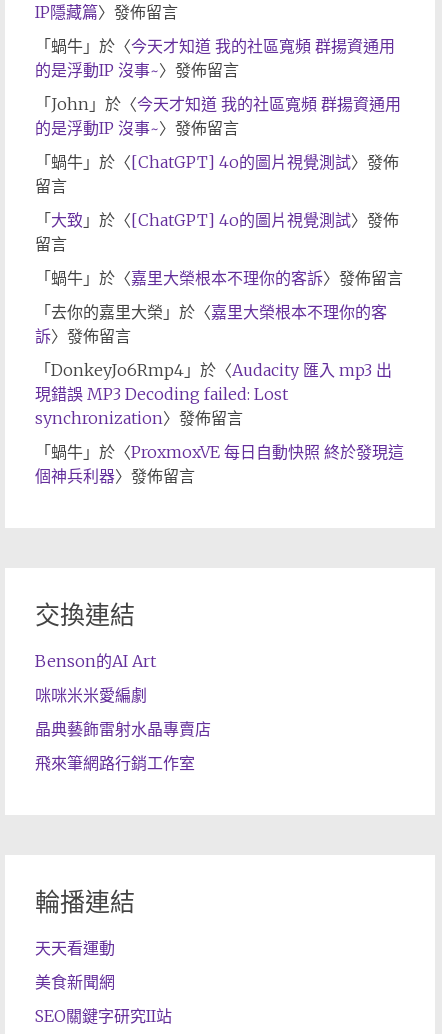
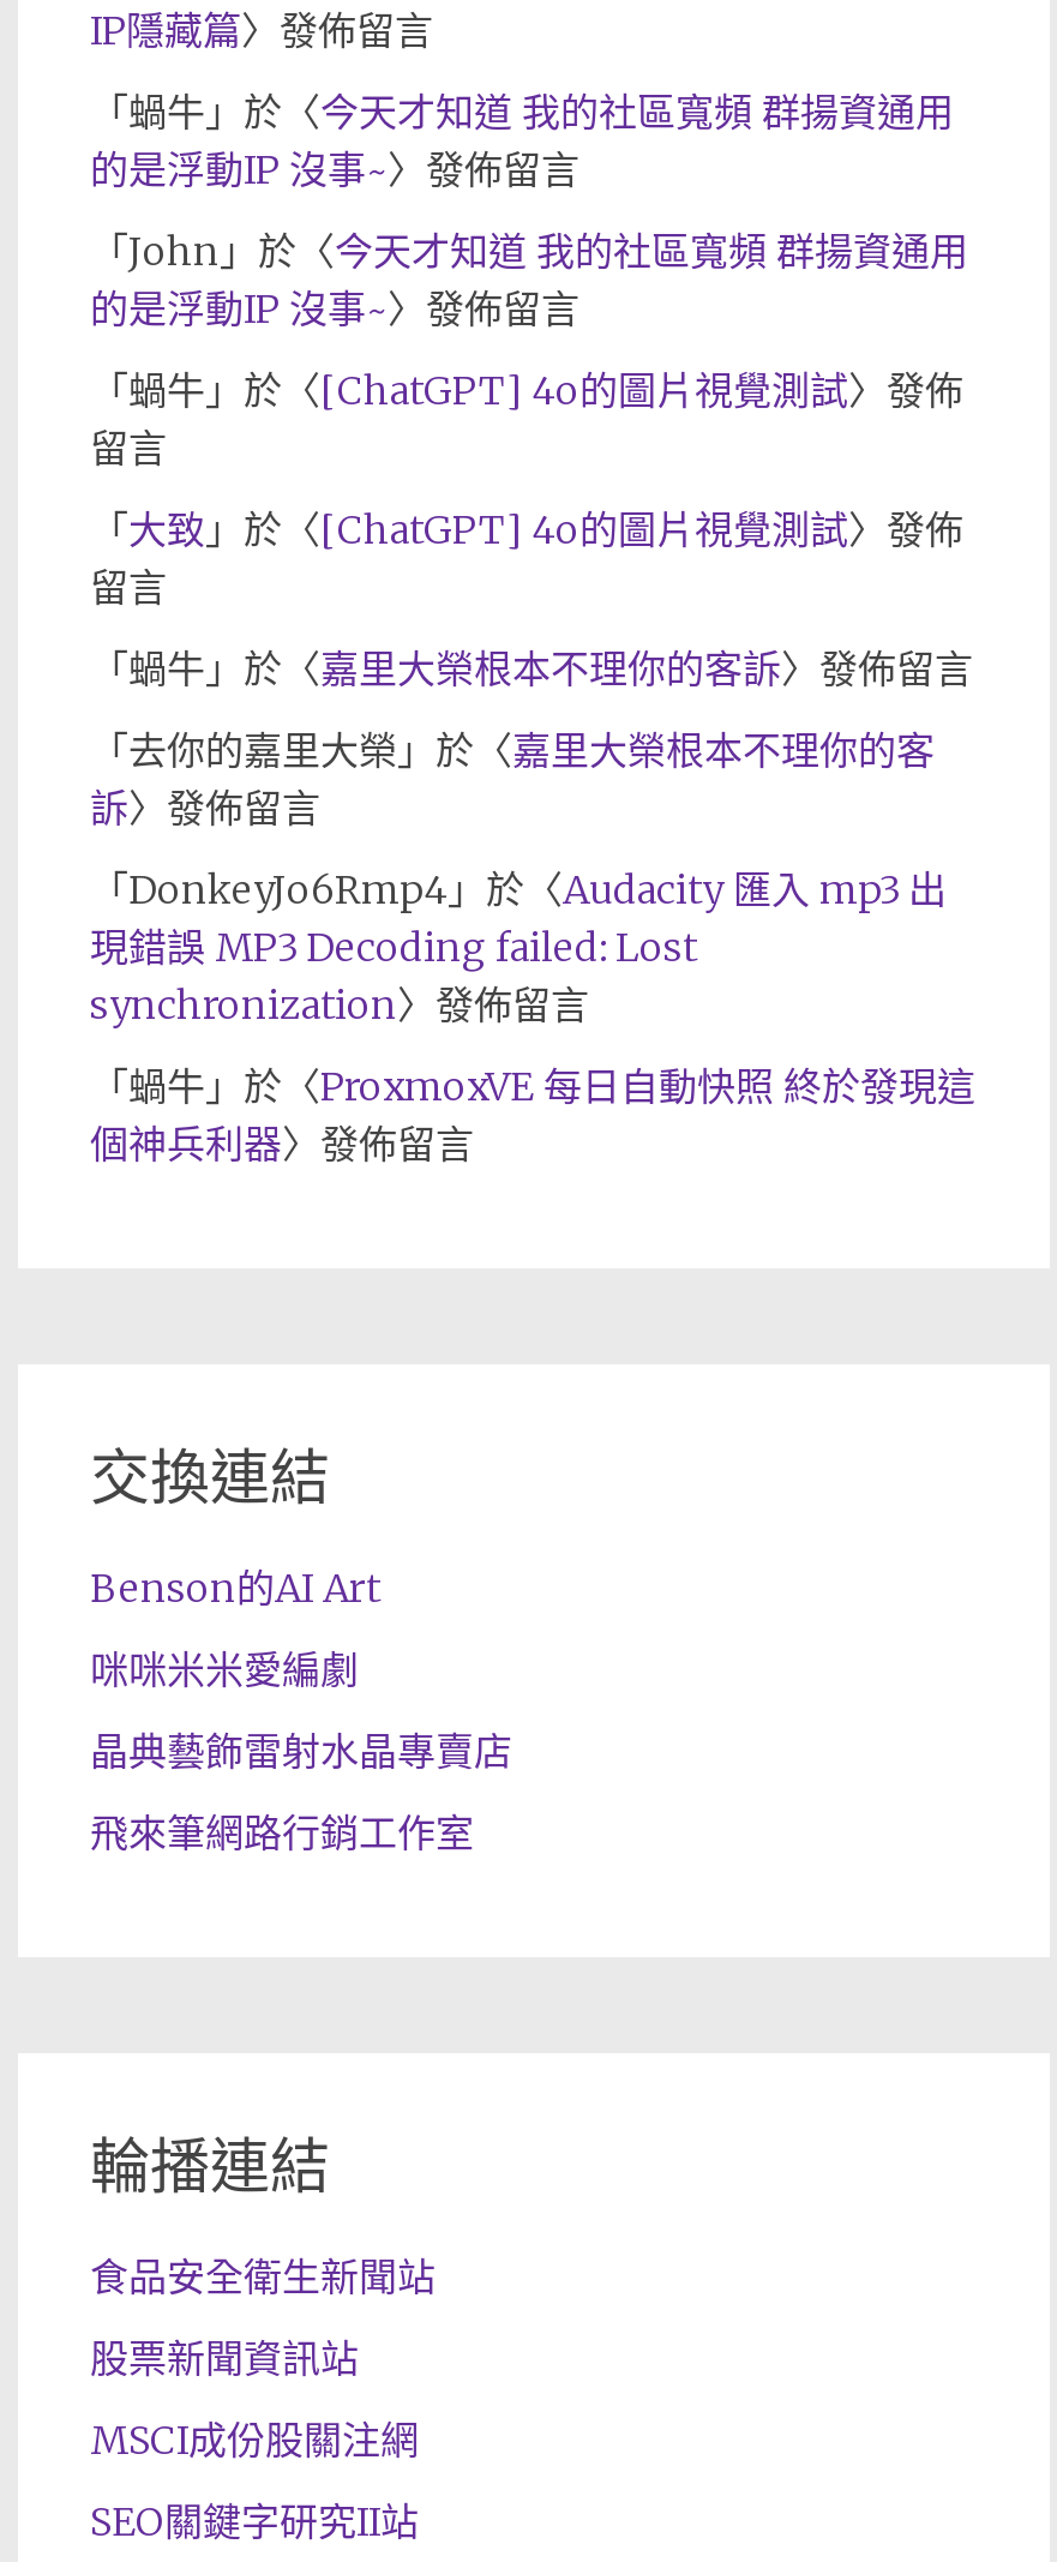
[35,938,115,992] 天天看運動 | 美食新聞網 -> [90,2252,436,2463] 食品安全衛生新聞站 | 股票新聞資訊站 | MSCI成份股關注網

